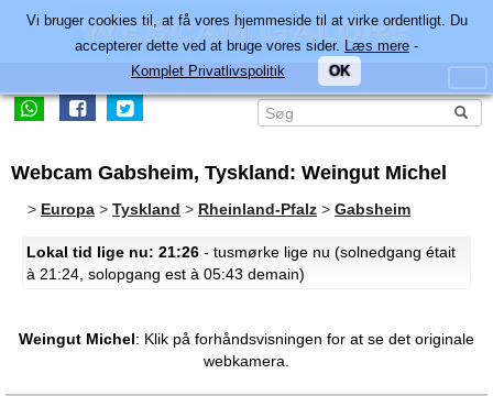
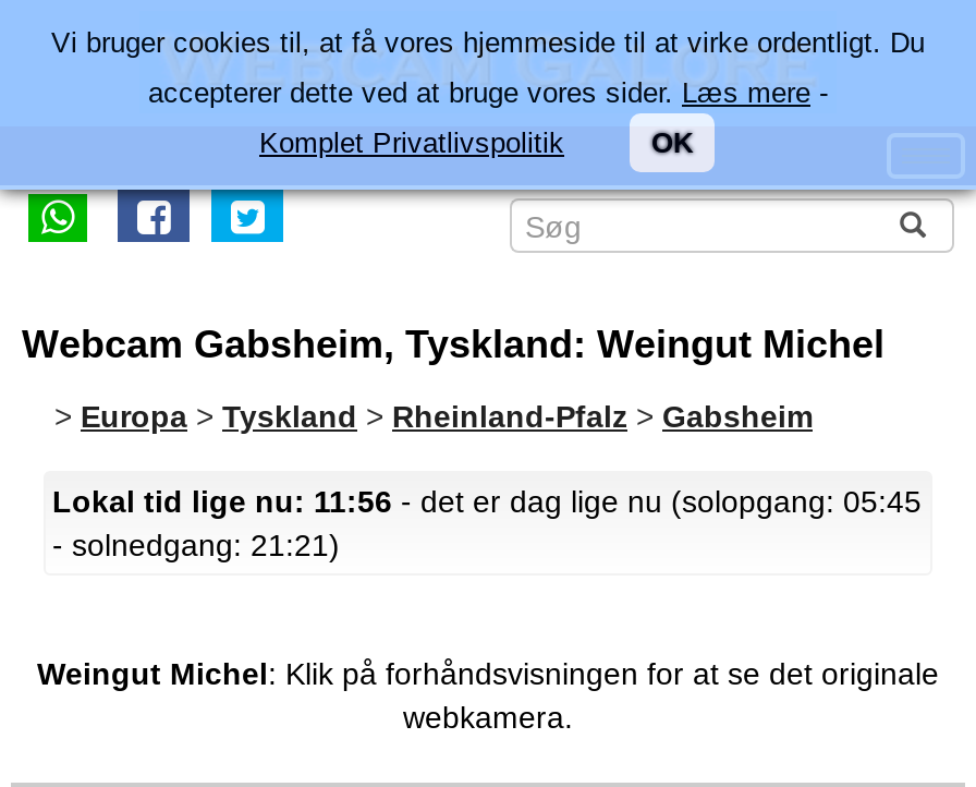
[26,243,456,283] Lokal tid lige nu: 21:26 - tusmørke lige nu (solnedgang était | à 21:24, solopgang est à 05:43 demain) -> [52,484,922,562] Lokal tid lige nu: 11:56 - det er dag lige nu (solopgang: 05:45 | - solnedgang: 21:21)

